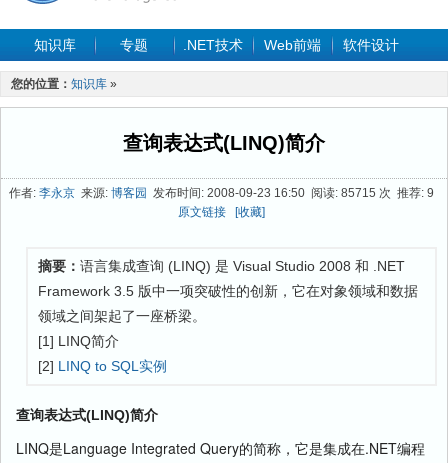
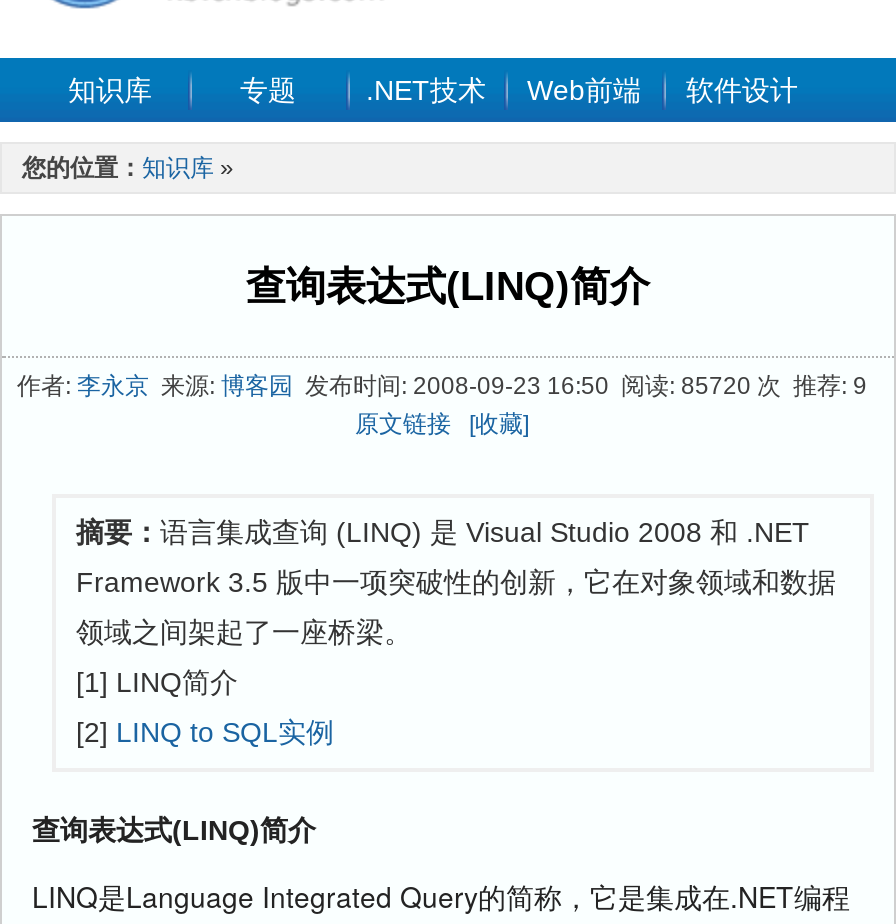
[8,186,439,200] 作者:李永京来源:博客园发布时间: 2008-09-23 16:50 阅读: 85715 次 推荐: 9 -> [17,372,879,400] 作者:李永京来源:博客园发布时间: 2008-09-23 16:50 阅读: 85720 次 推荐: 9

